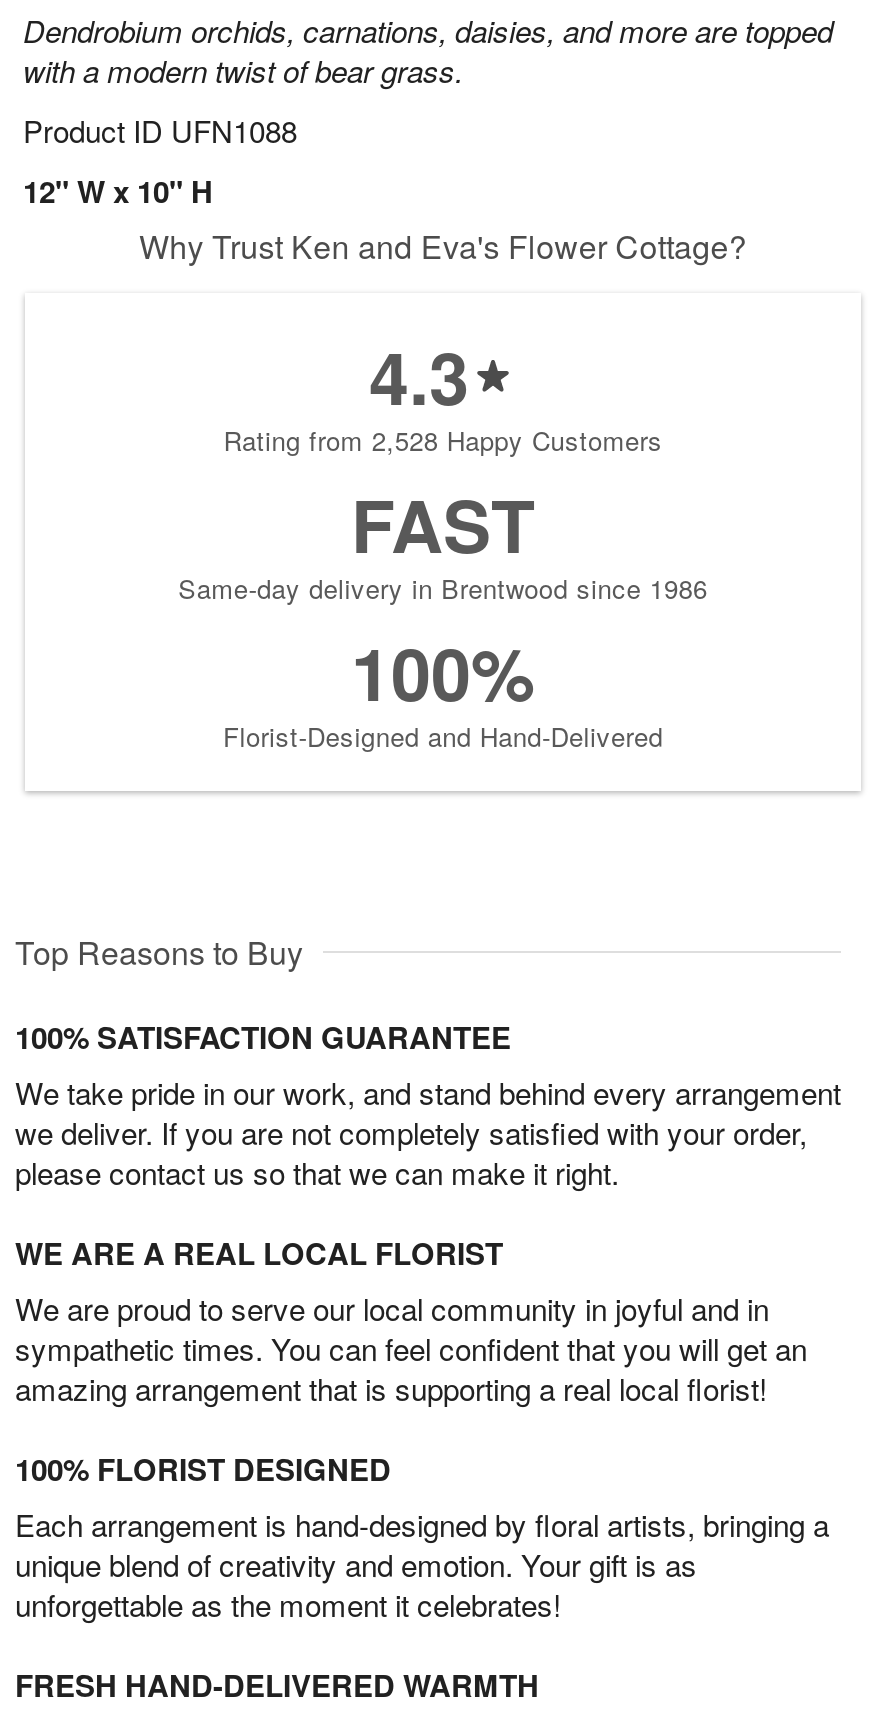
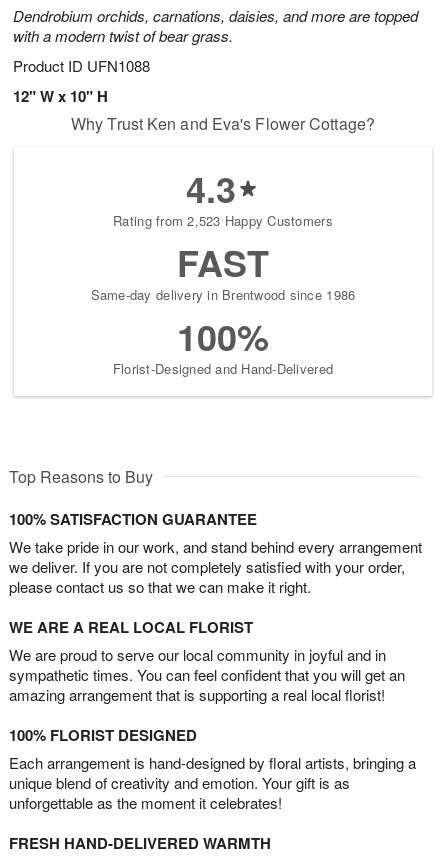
[223,422,663,460] Rating from 2,528 Happy Customers -> [113,211,333,230] Rating from 2,523 Happy Customers

